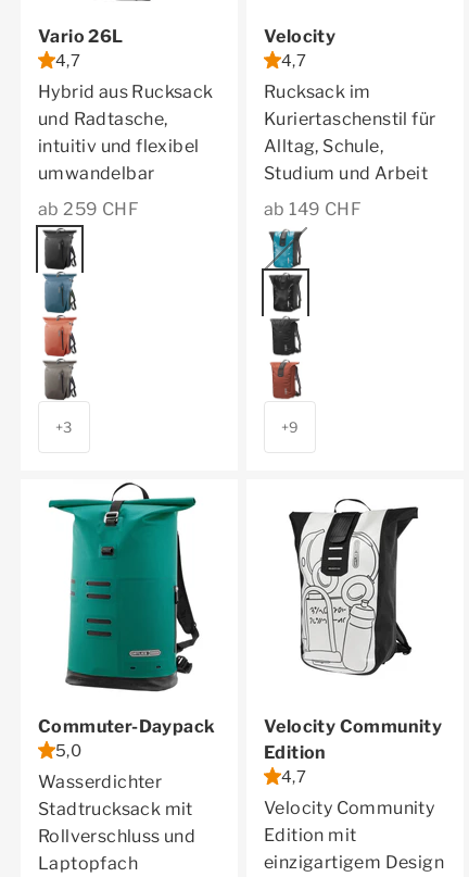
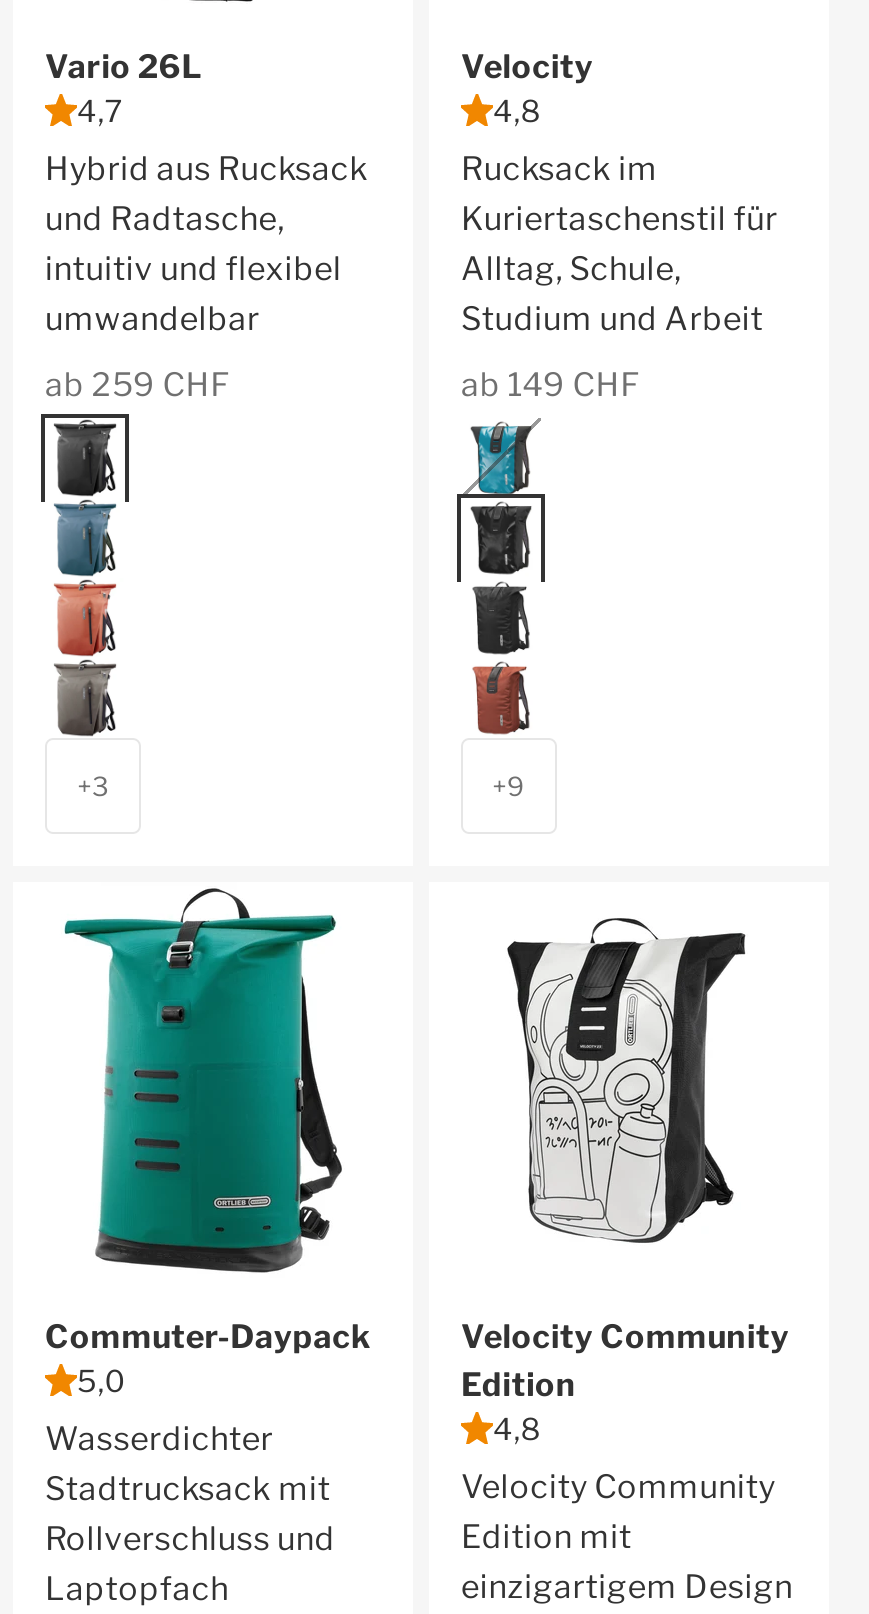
[281,51,306,71] 4,7 -> [493,94,541,130] 4,8
[281,767,306,787] 4,7 -> [493,1412,541,1448] 4,8

